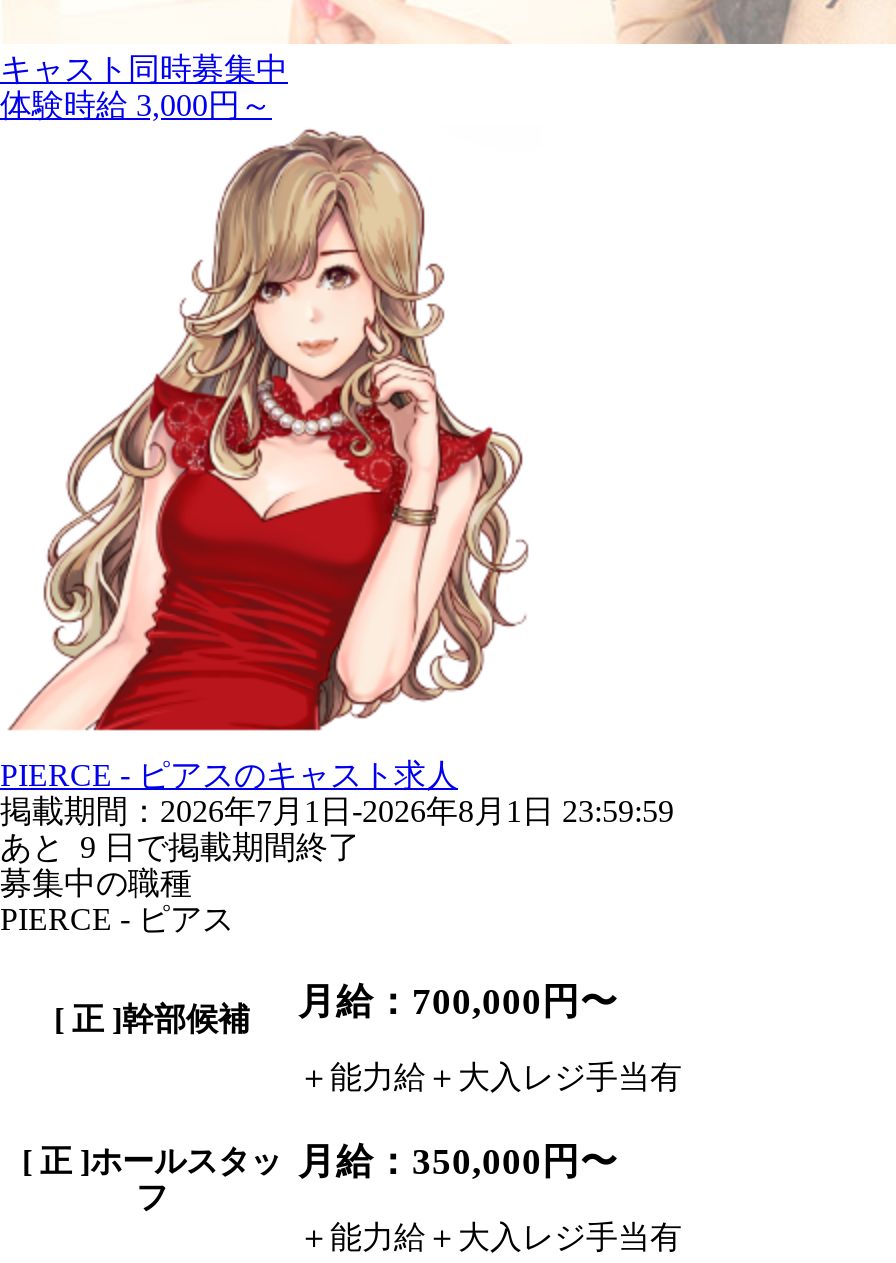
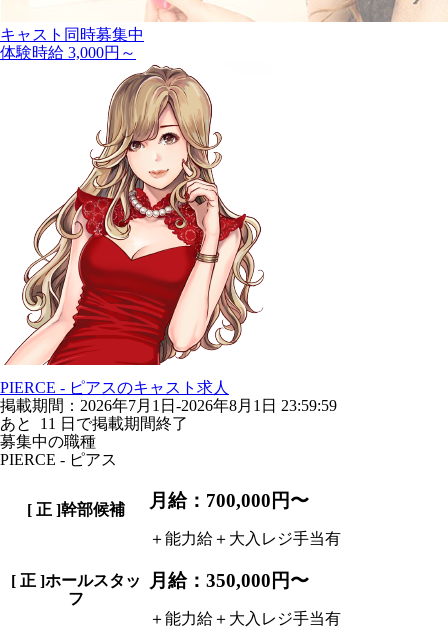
[0,829,360,863] あと9日で掲載期間終了 -> [0,415,188,432] あと11日で掲載期間終了

